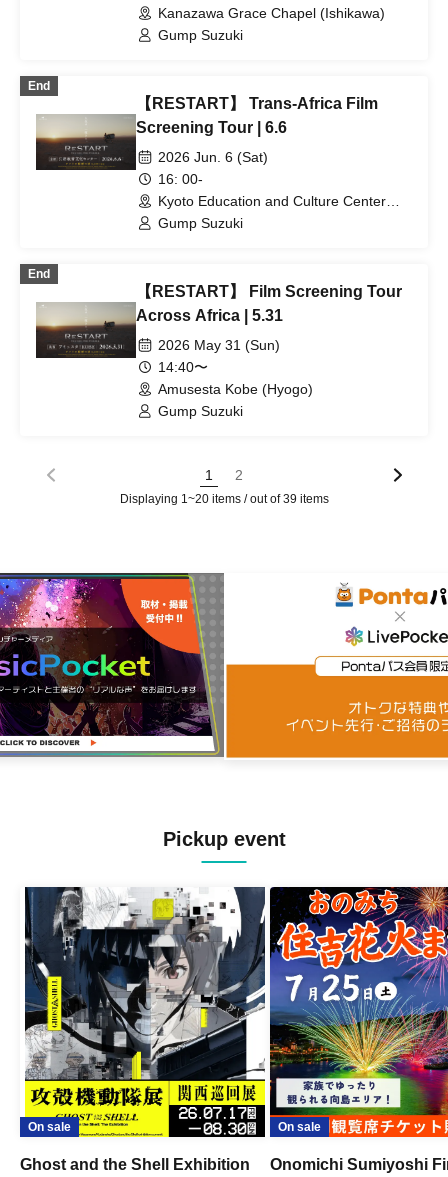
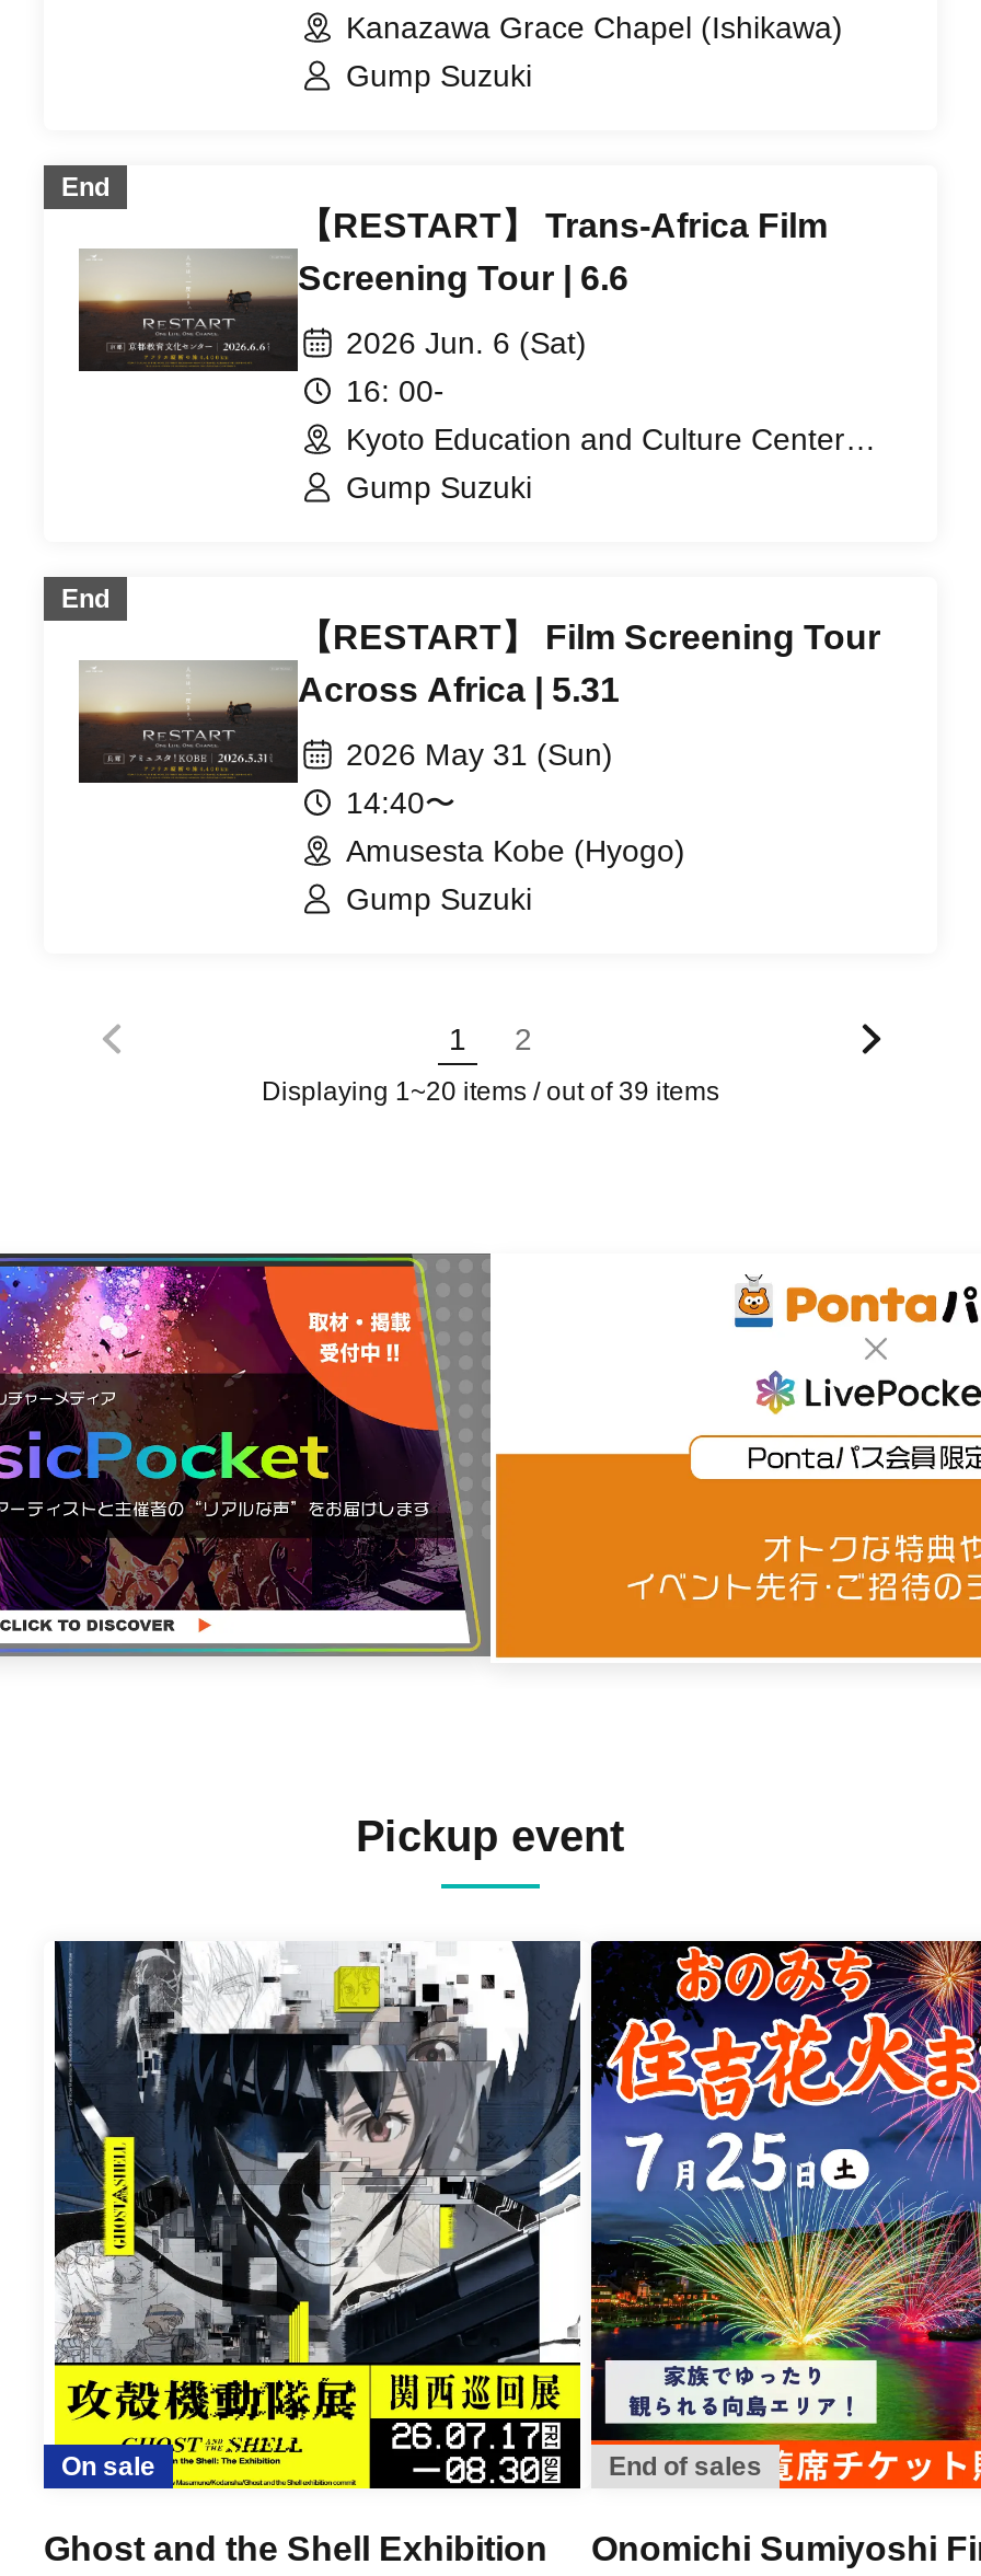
[278,1120,321,1134] On sale -> [609,2451,762,2481] End of sales

